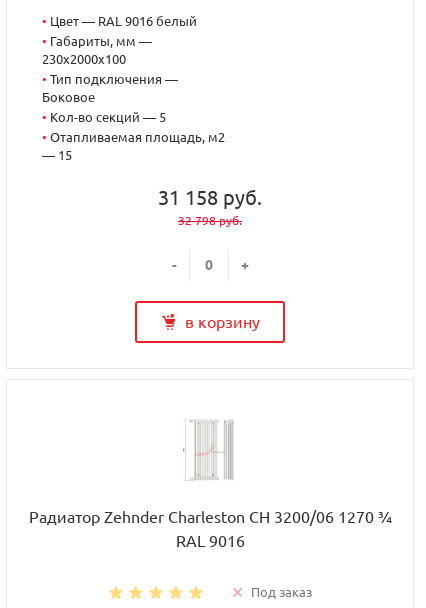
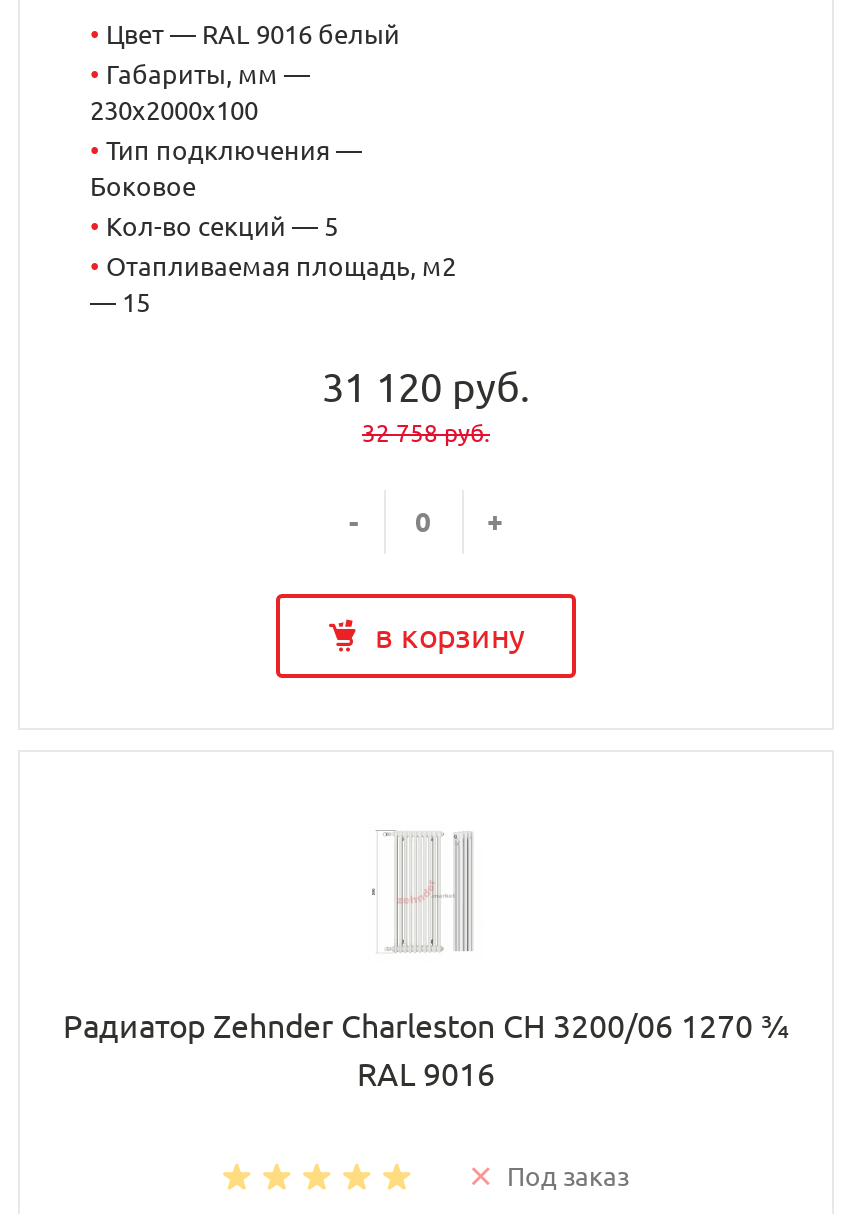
[158,186,262,209] 31 158 руб. -> [322,364,530,410] 31 120 руб.
[178,214,242,227] 32 798 руб. -> [362,420,490,446] 32 758 руб.

